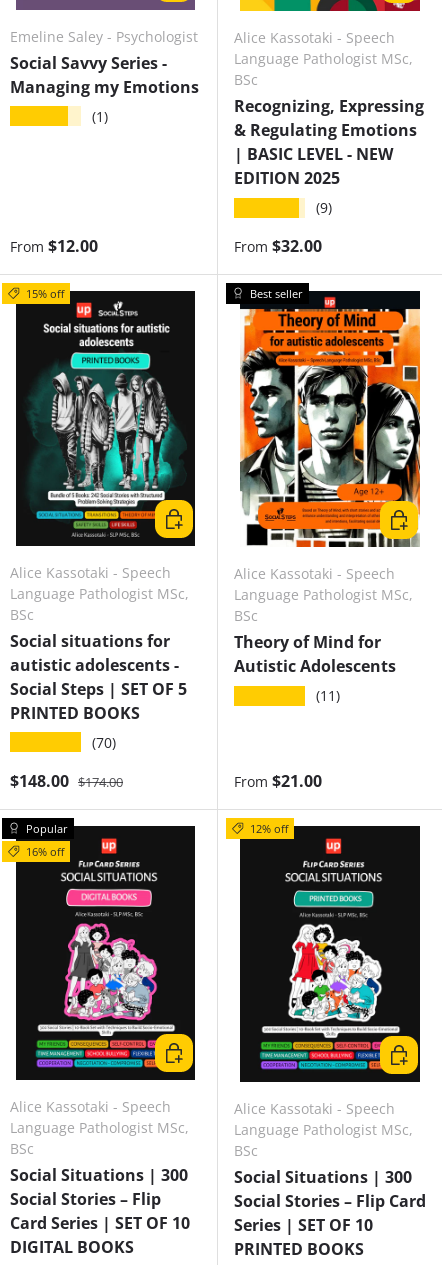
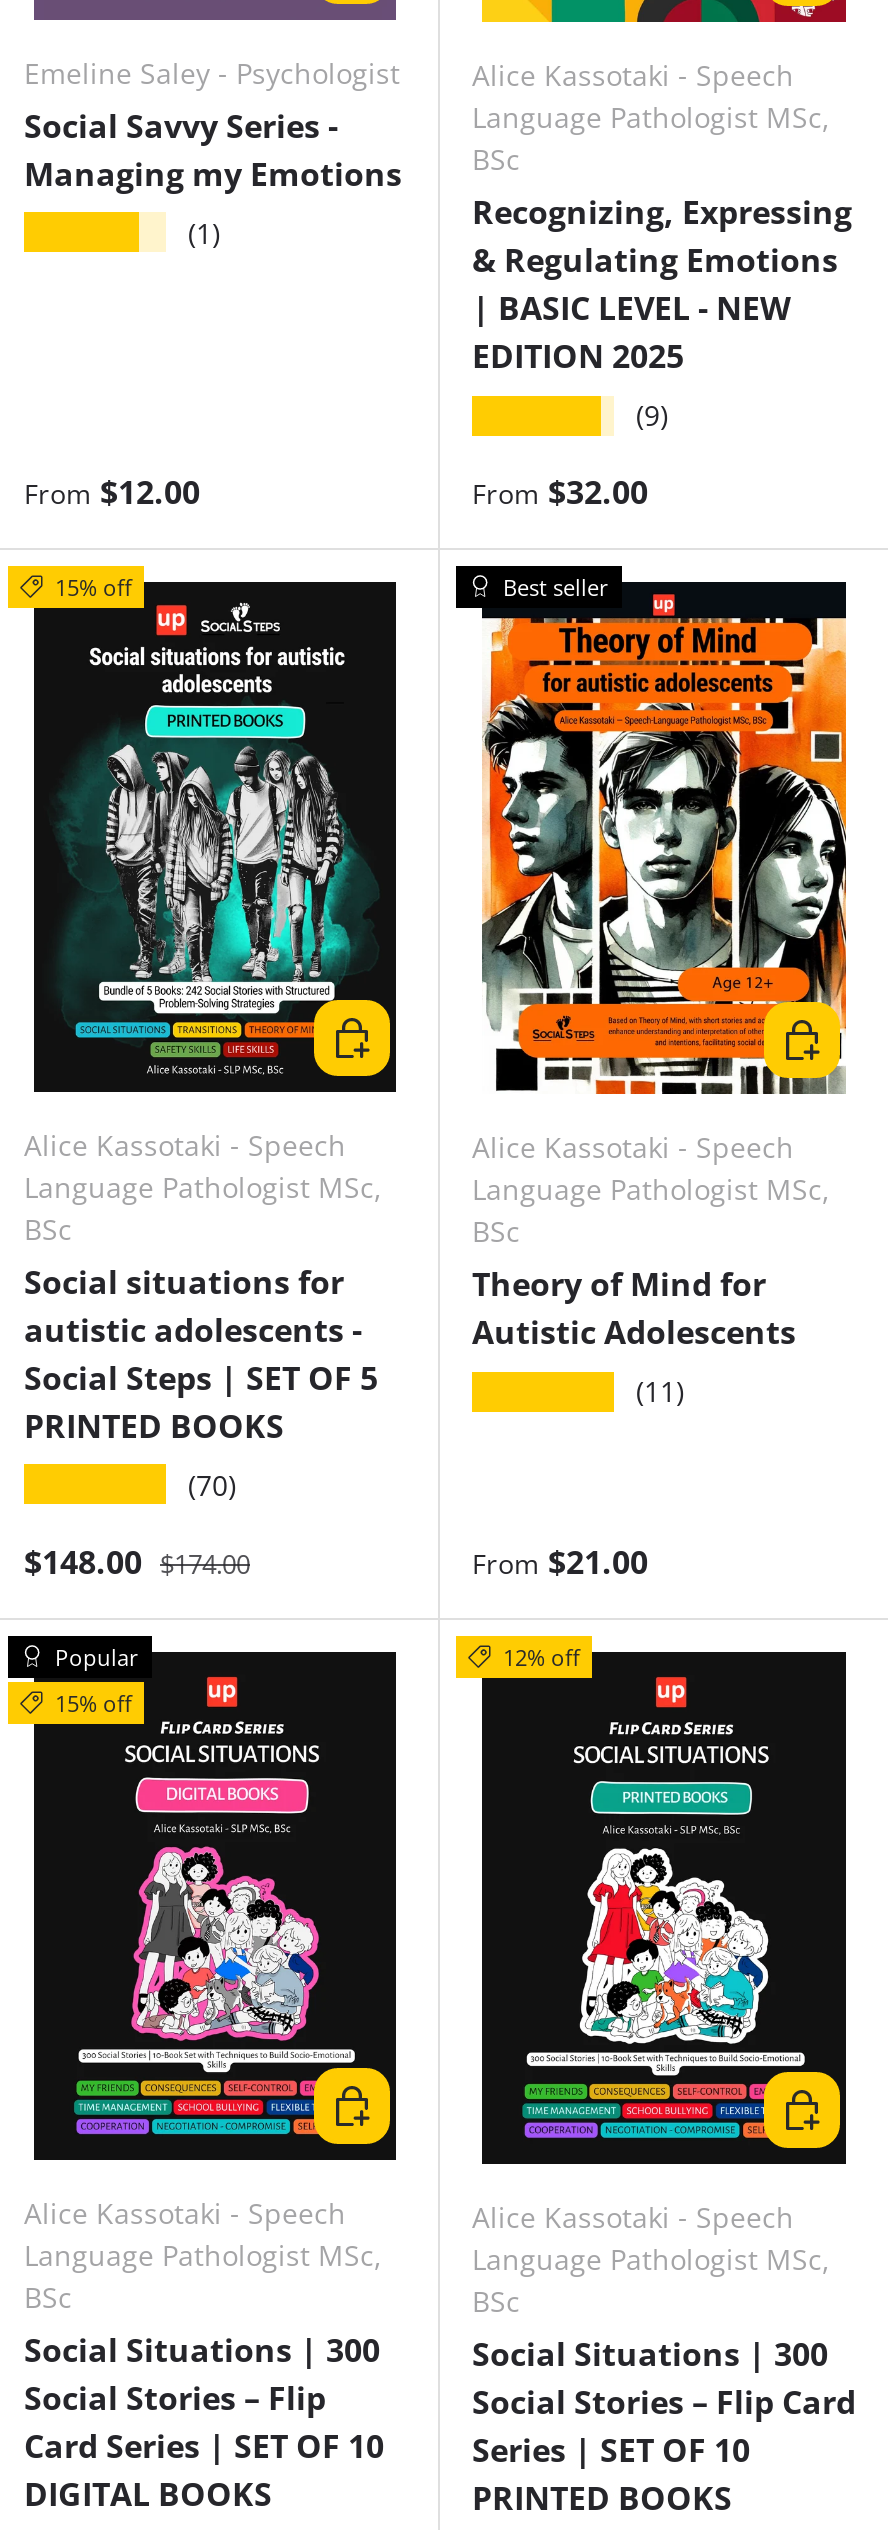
[25,844,63,859] 16% off -> [55,1687,131,1717] 15% off

